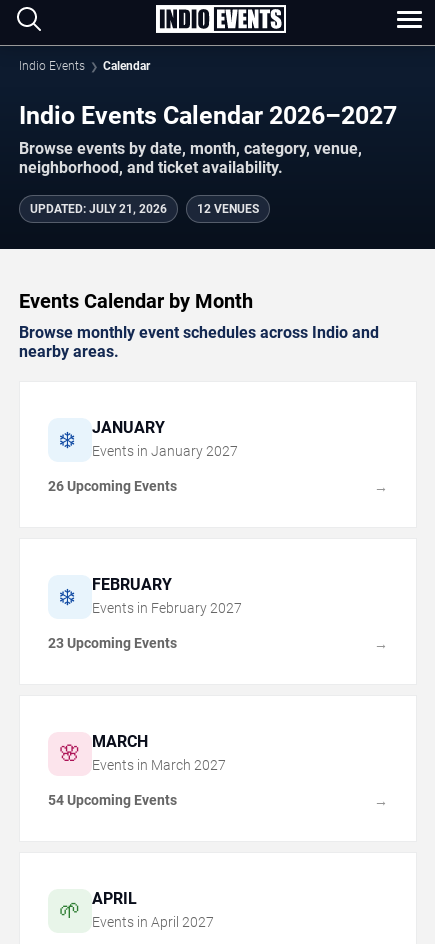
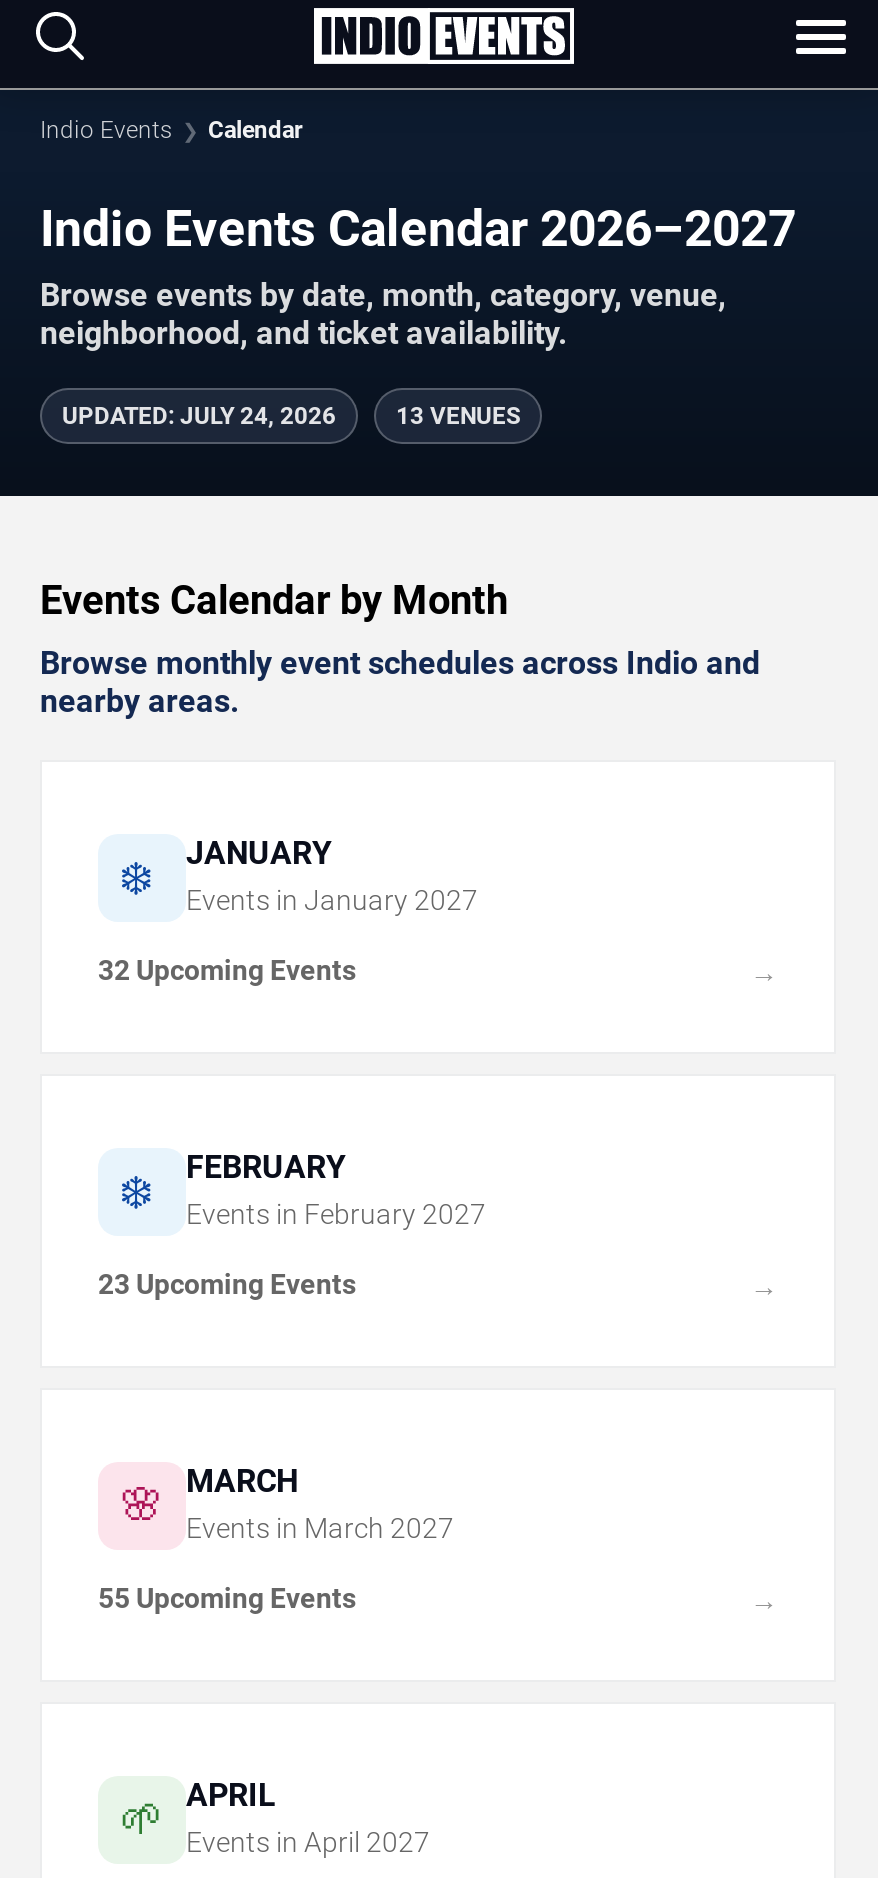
[30,202,167,216] UPDATED: JULY 21, 2026 -> [62,403,336,431] UPDATED: JULY 24, 2026
[197,202,259,216] 12 VENUES -> [396,403,520,431] 13 VENUES
[48,478,177,494] 26 Upcoming Events -> [98,955,356,987] 32 Upcoming Events
[48,792,177,808] 54 Upcoming Events -> [98,1583,356,1615] 55 Upcoming Events

